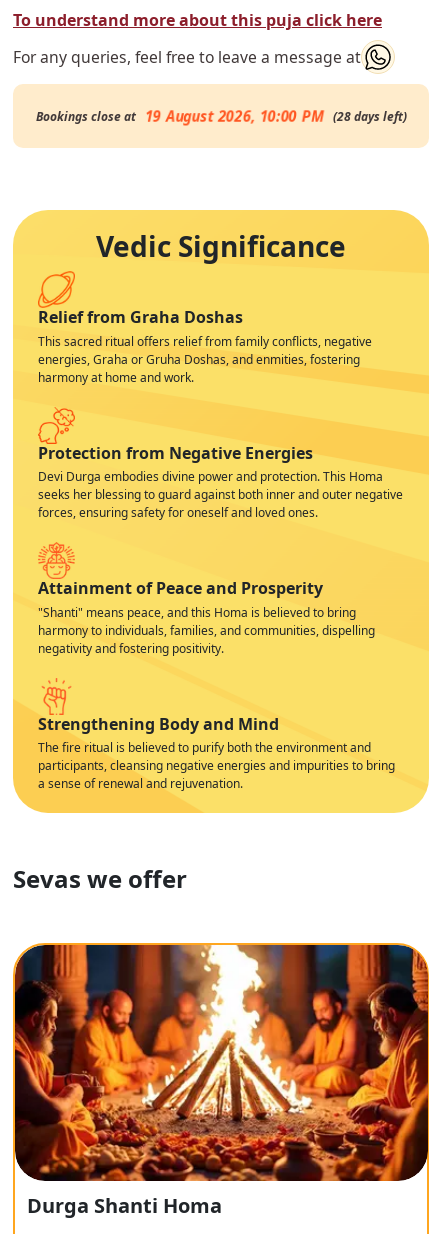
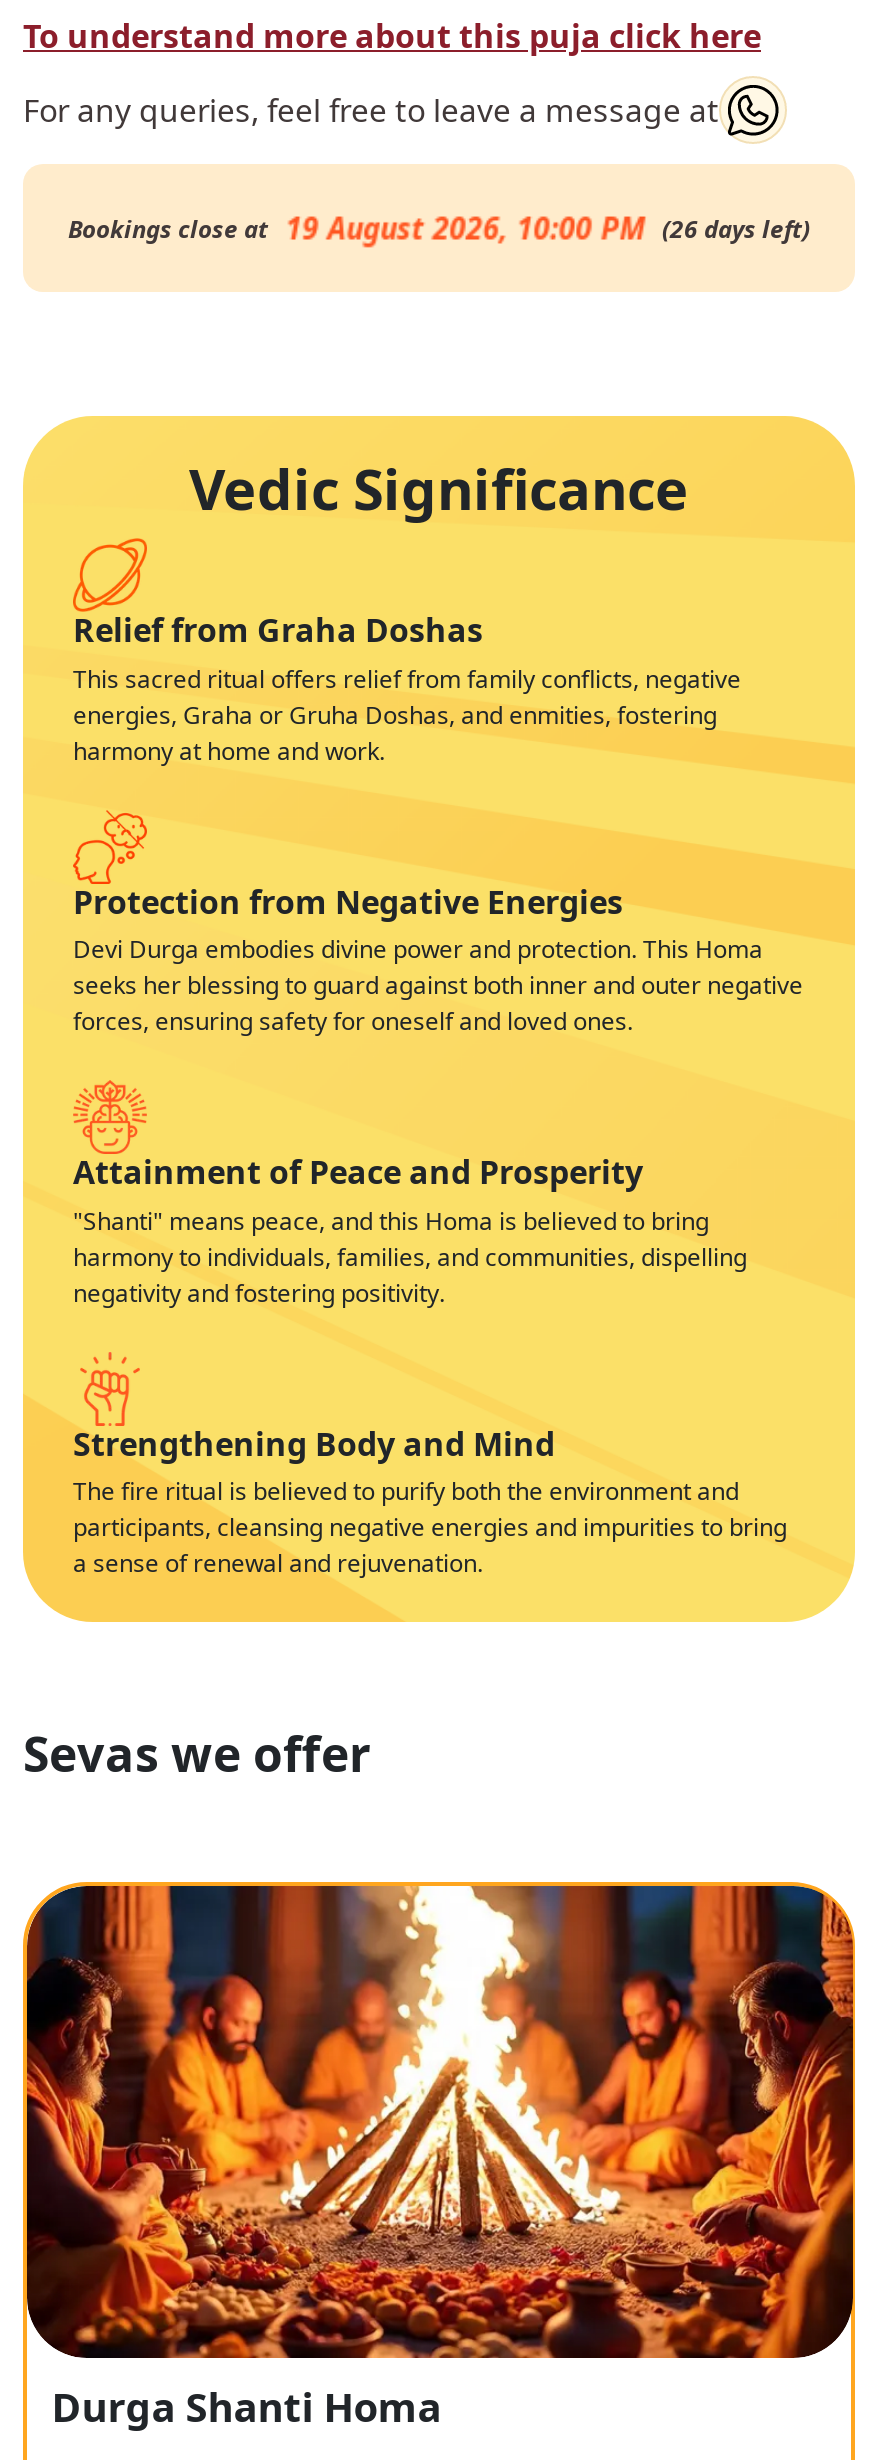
[35,105,406,126] Bookings close at 19 August 2026, 10:00 PM (28 days left) -> [68,207,810,247] Bookings close at 19 August 2026, 10:00 PM (26 days left)

